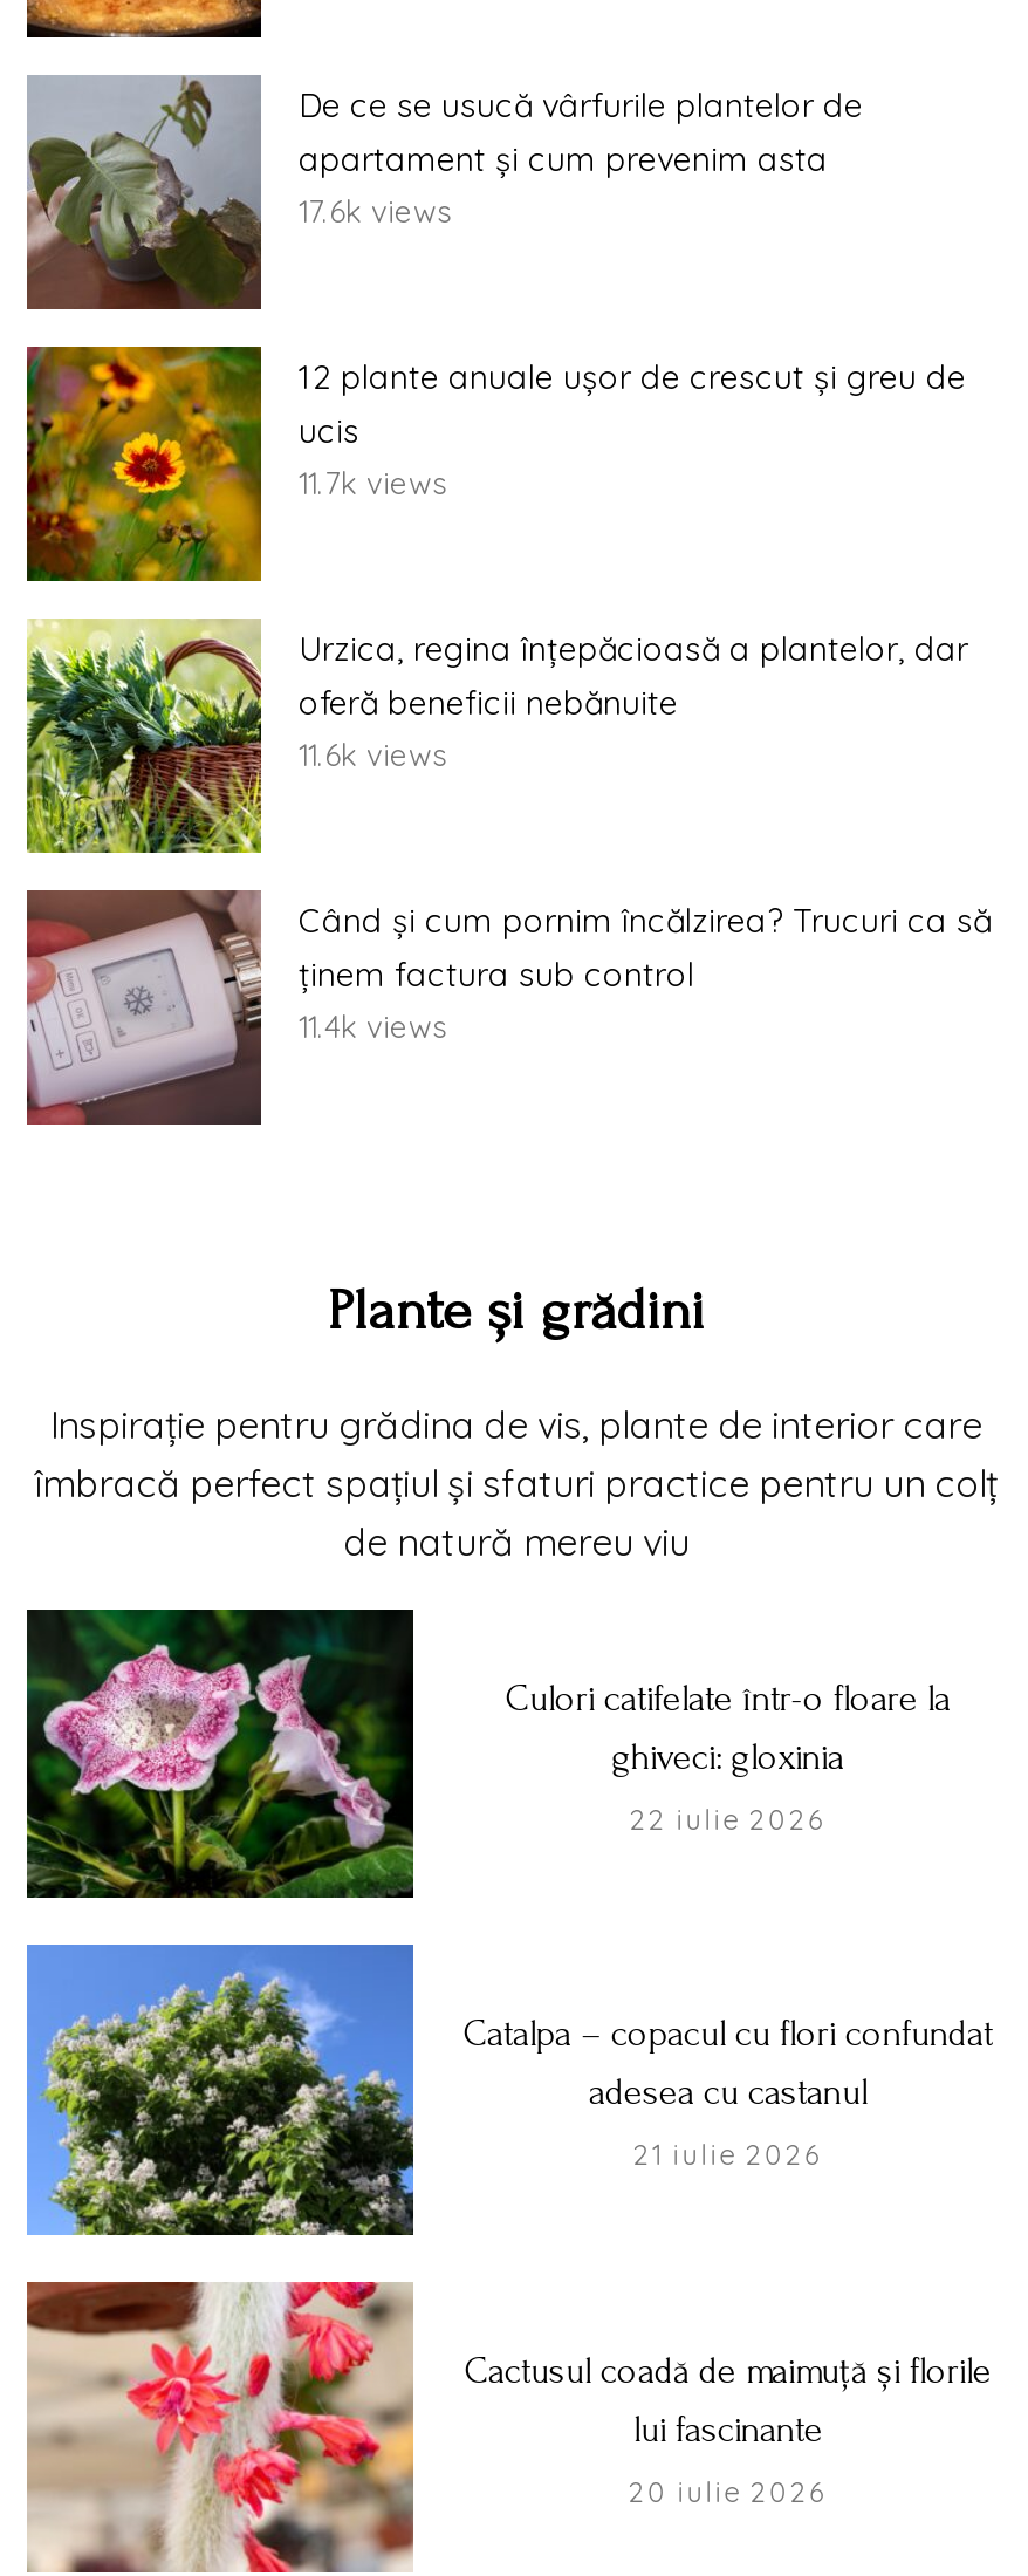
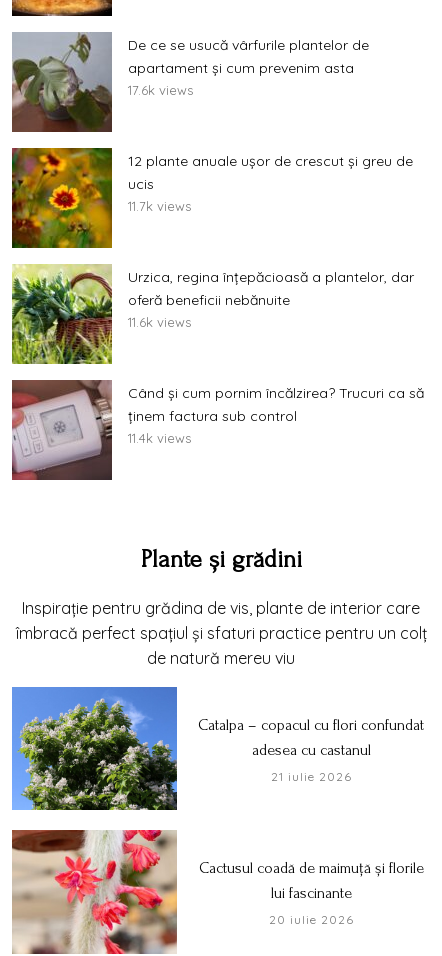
[25,1607,950,1902] [image] | Culori catifelate într-o floare la | ghiveci: gloxinia | 22 iulie 2026 -> none

